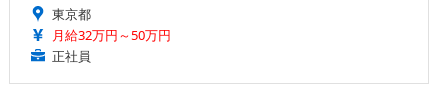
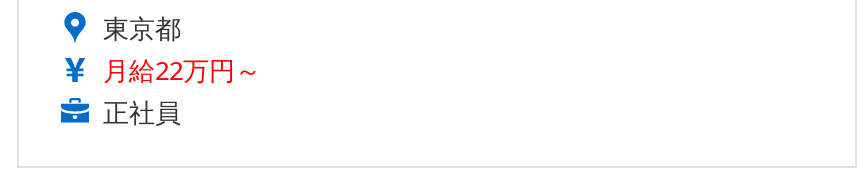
[52,26,171,44] 月給32万円～50万円 -> [103,51,261,87] 月給22万円～

